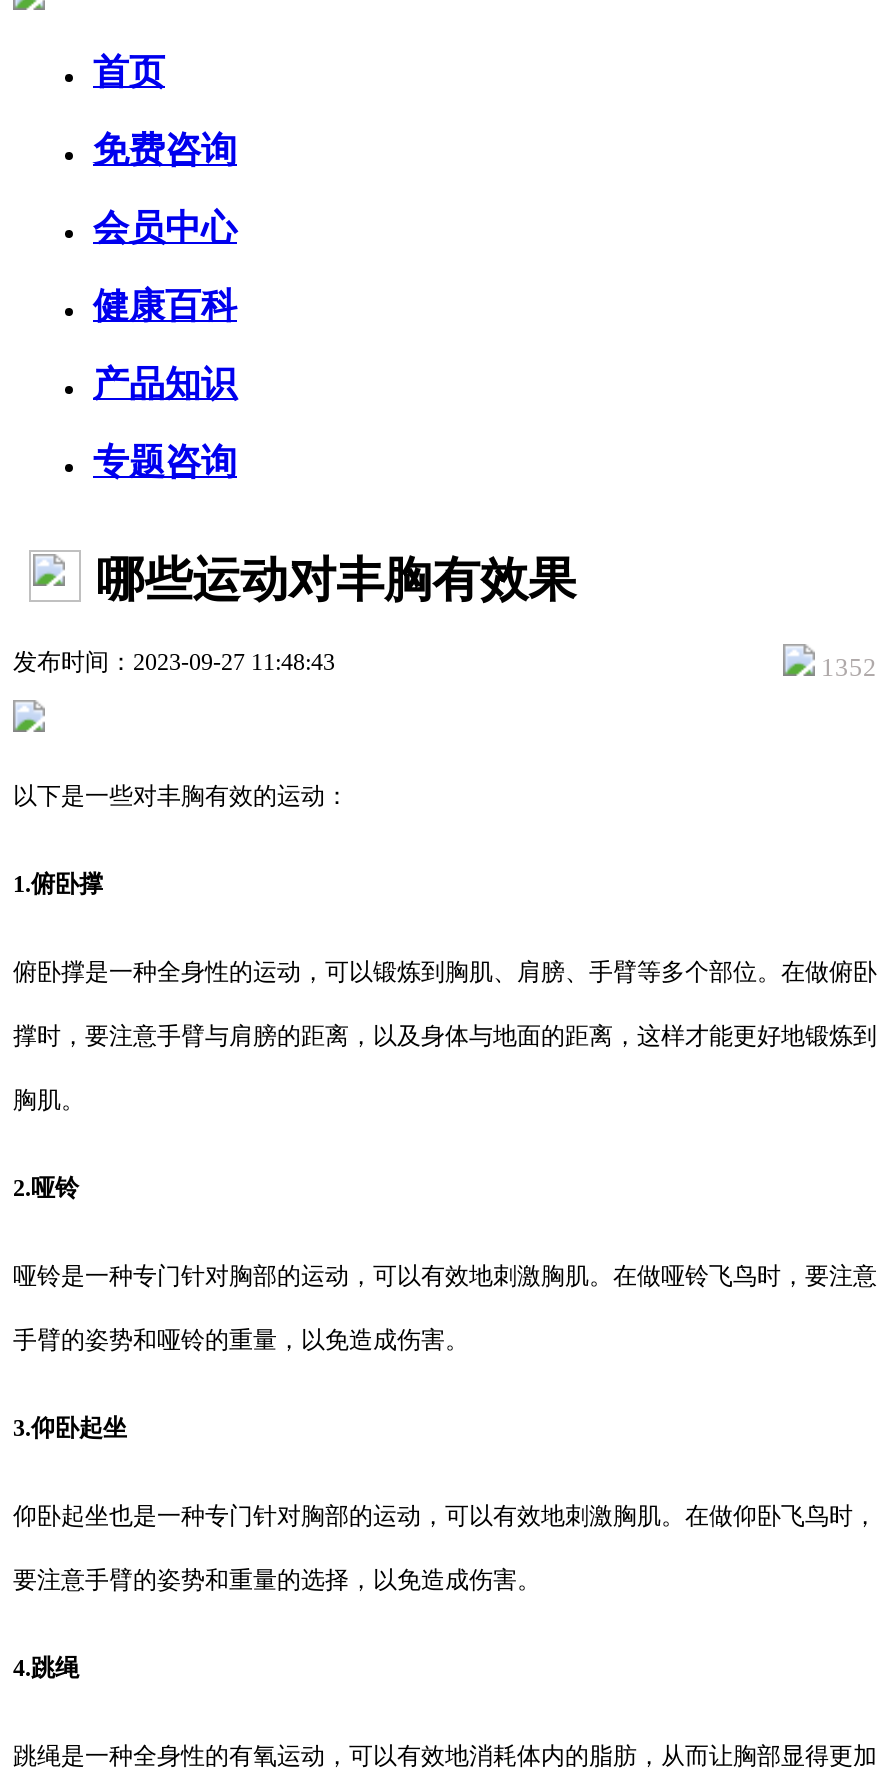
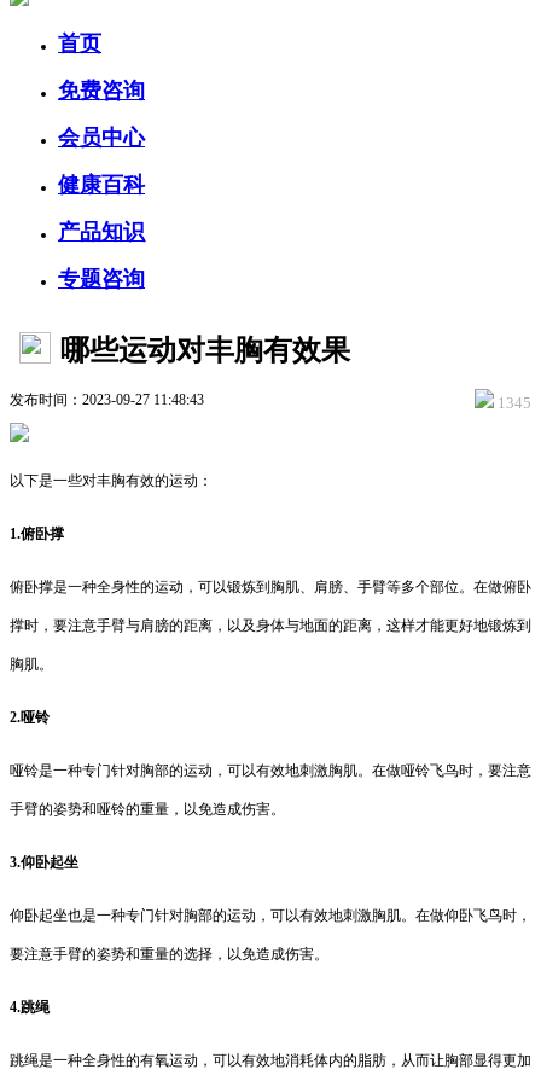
[821,654,877,682] 1352 -> [498,395,531,412] 1345

